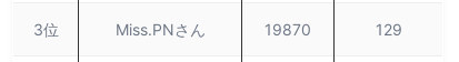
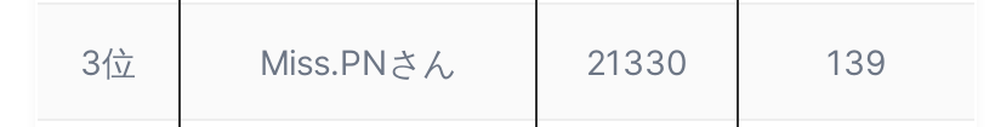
[265,20,311,39] 19870 -> [586,41,688,82] 21330
[375,20,402,39] 129 -> [826,41,887,82] 139

